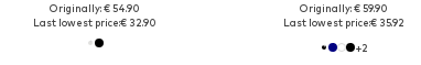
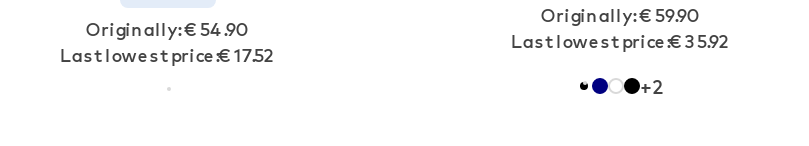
[33,17,156,29] Last lowest price:€ 32.90 -> [60,44,276,66] Last lowest price:€ 17.52

